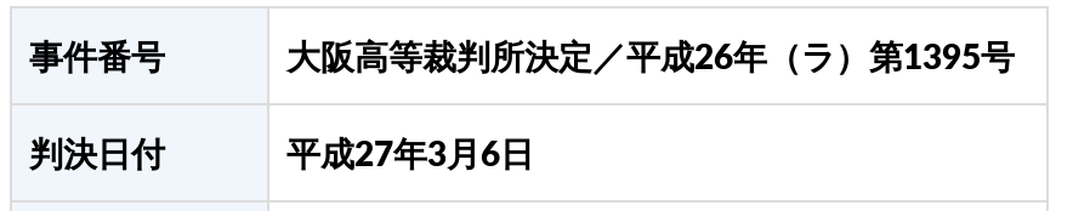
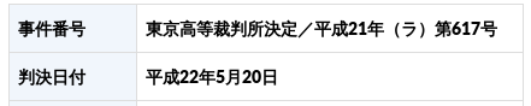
[286,35,1015,76] 大阪高等裁判所決定／平成26年（ラ）第1395号 -> [146,18,497,39] 東京高等裁判所決定／平成21年（ラ）第617号
[286,132,534,173] 平成27年3月6日 -> [146,66,278,87] 平成22年5月20日

